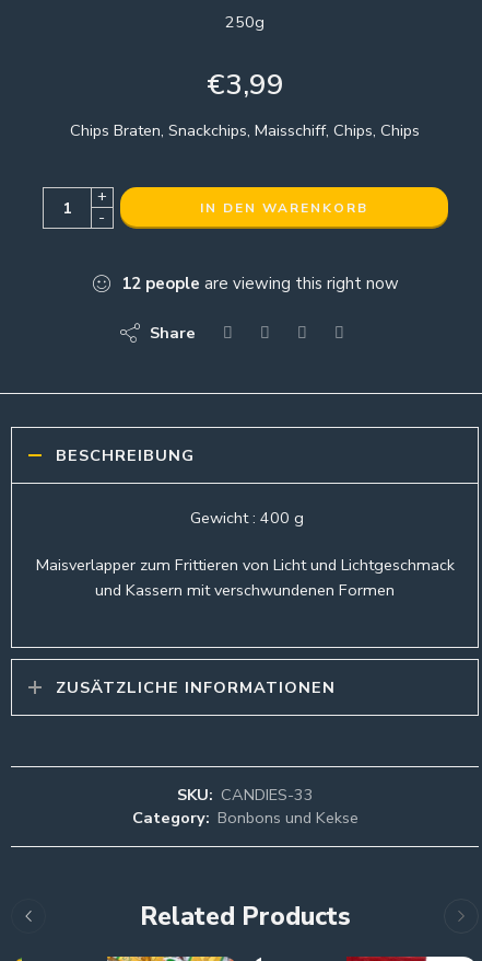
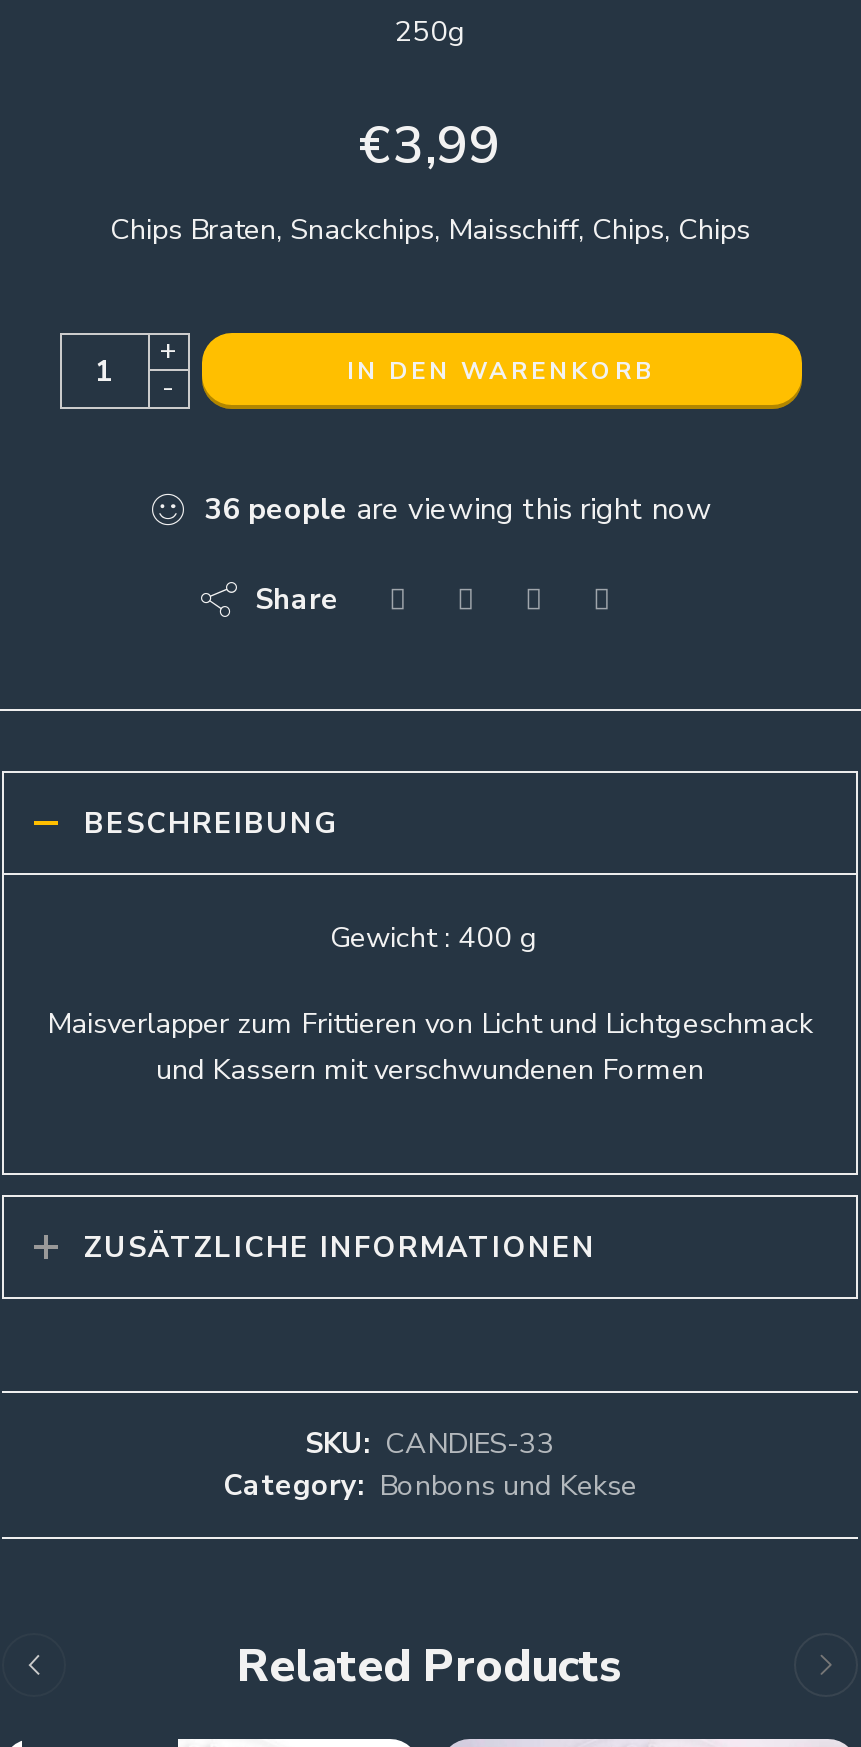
[121,272,399,294] 12 people are viewing this right now -> [204,489,712,529] 36 people are viewing this right now

